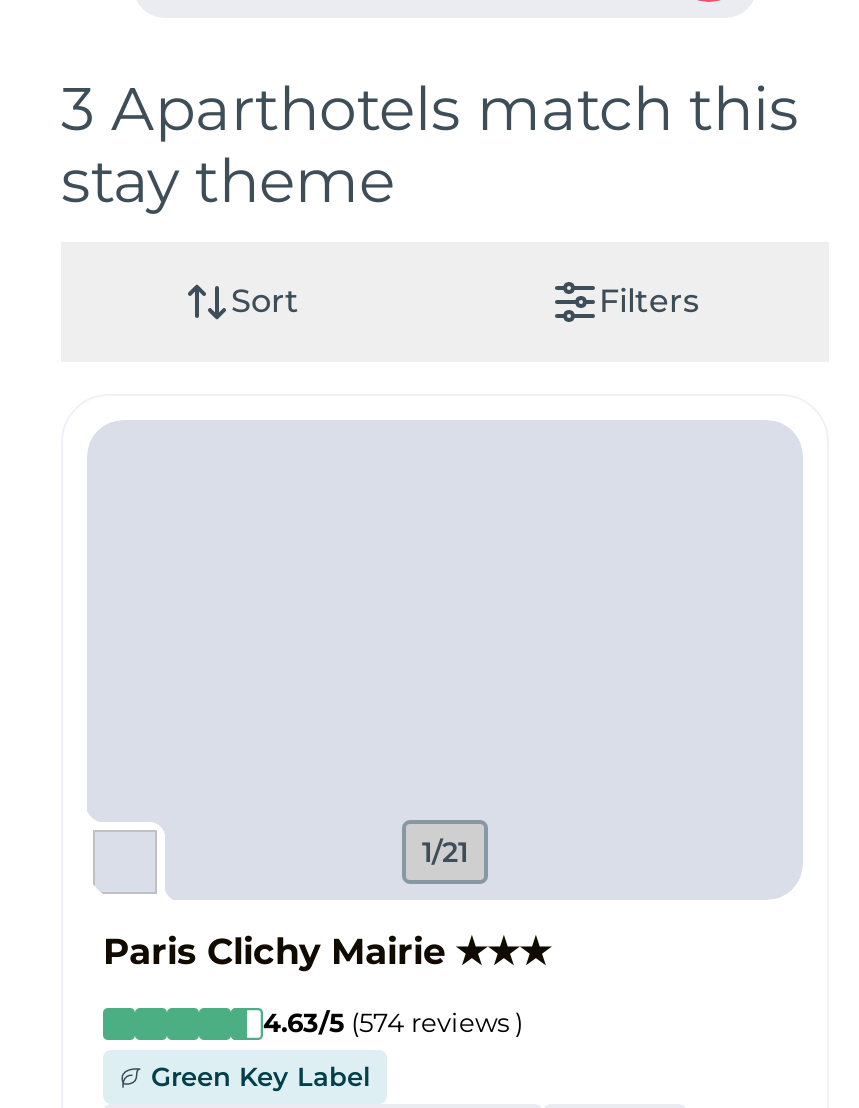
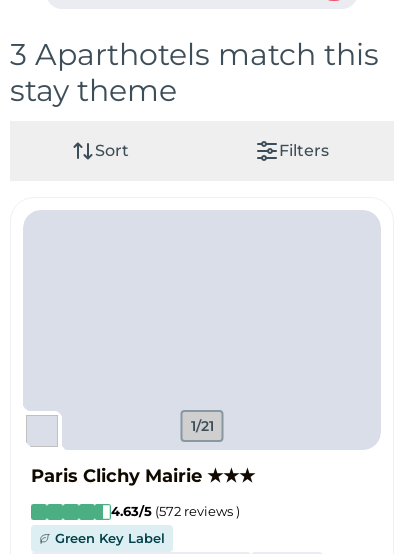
[263,1006,523,1038] 4.63/5 (574 reviews ) -> [111,503,240,519] 4.63/5 (572 reviews )

